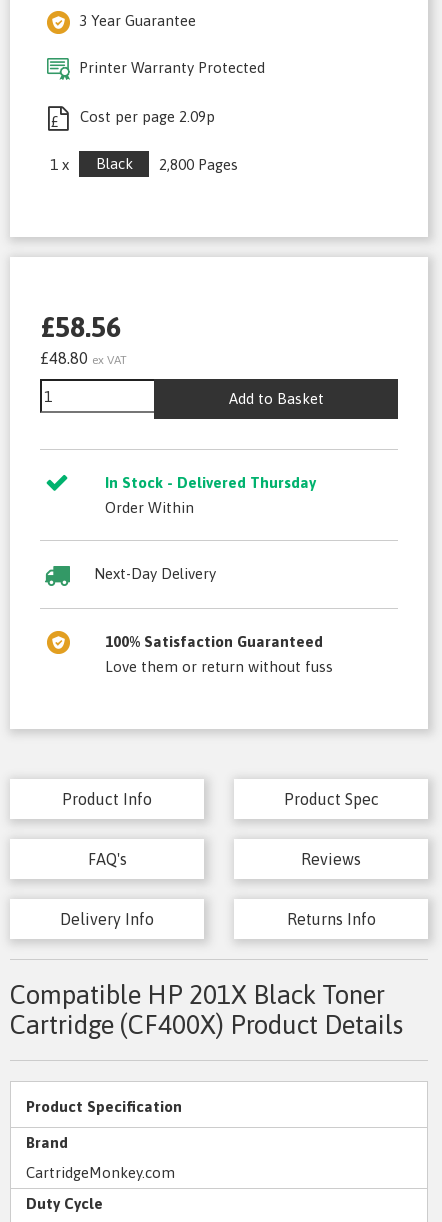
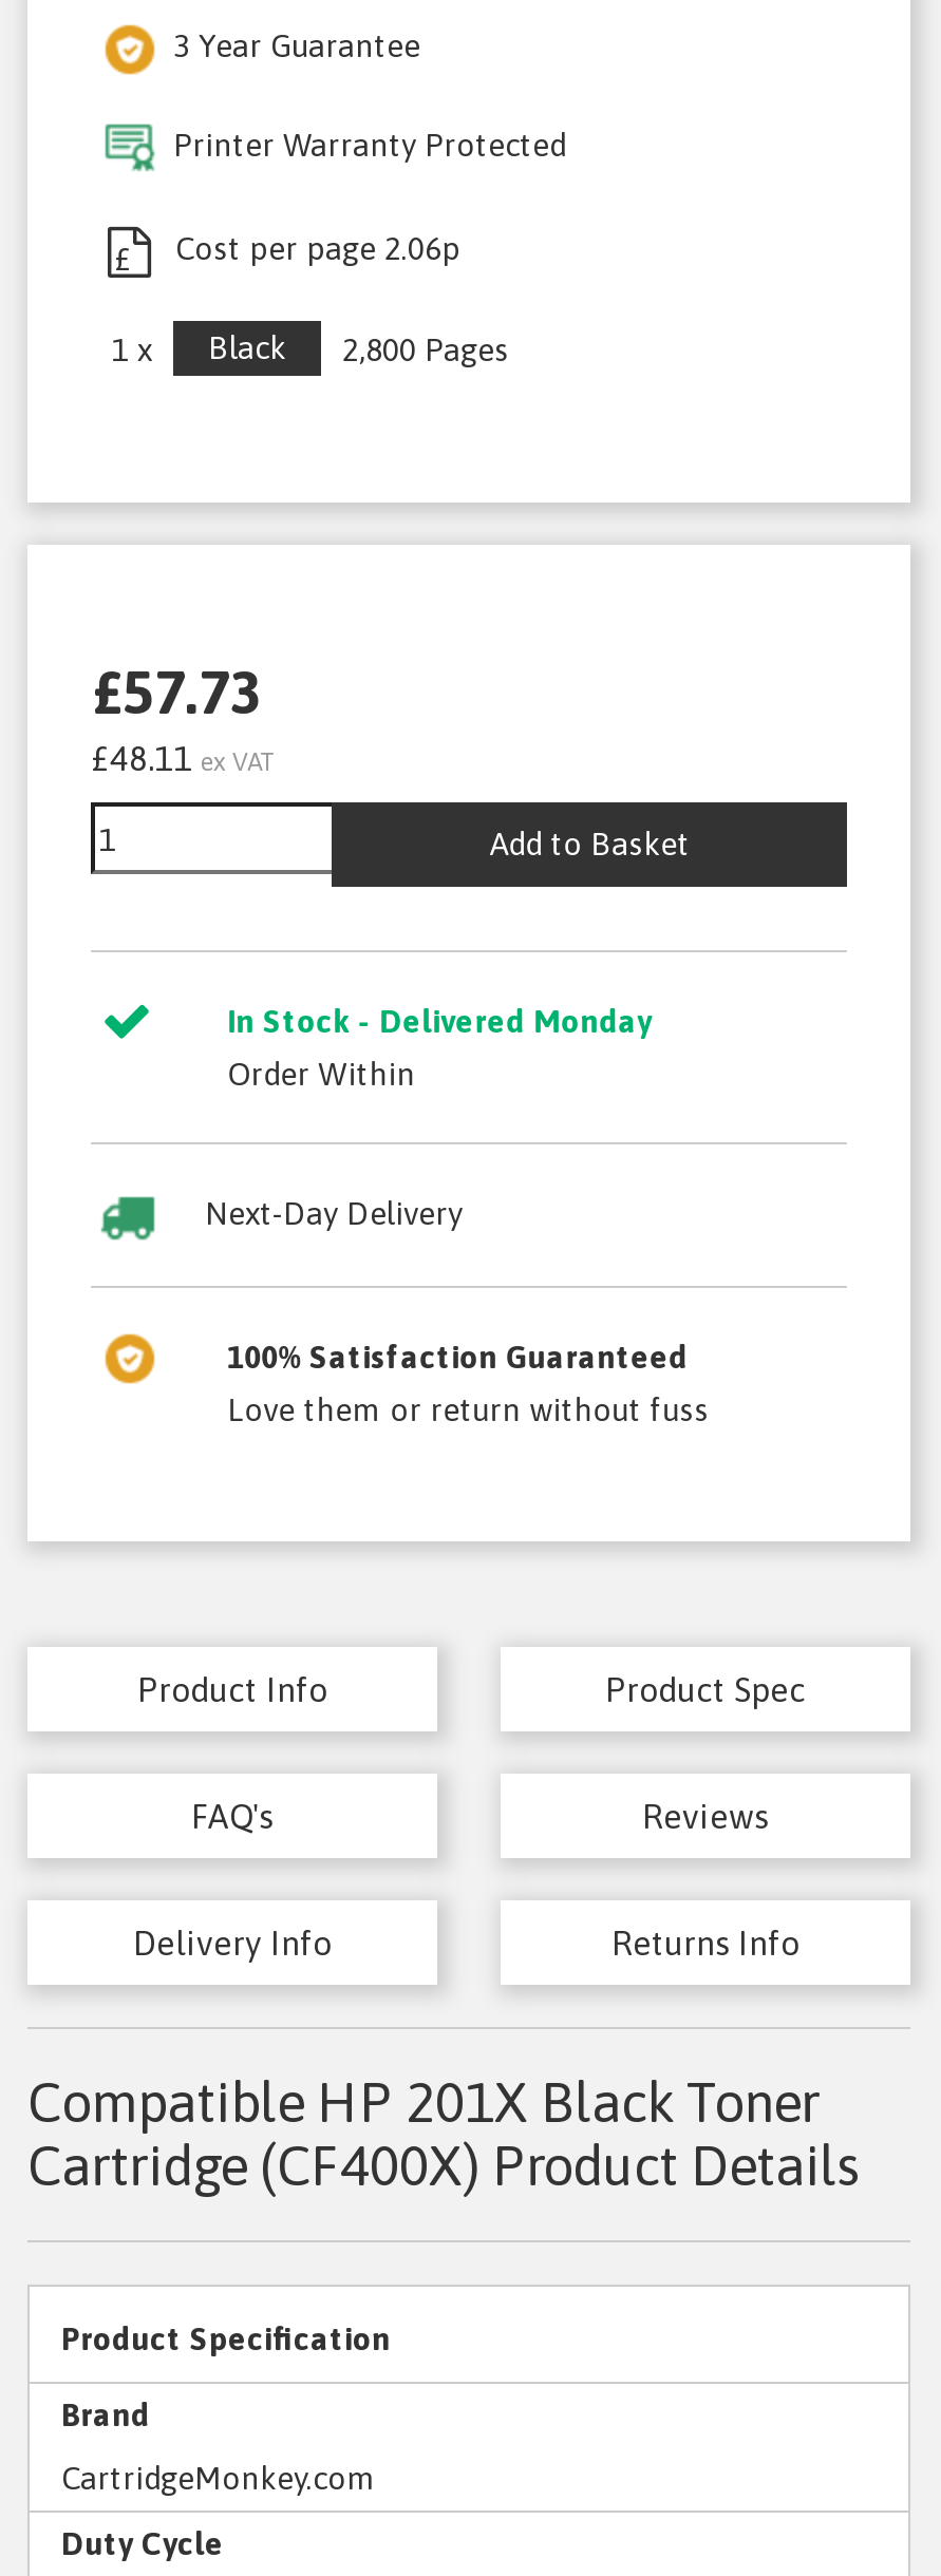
[80,108,215,125] Cost per page 2.09p -> [175,230,460,265] Cost per page 2.06p
[40,311,121,343] £58.56 -> [91,659,262,727] £57.73
[40,349,127,367] £48.80 ex VAT -> [91,739,275,777] £48.11 ex VAT
[105,474,316,491] In Stock - Delivered Thursday -> [227,1003,652,1039] In Stock - Delivered Monday

